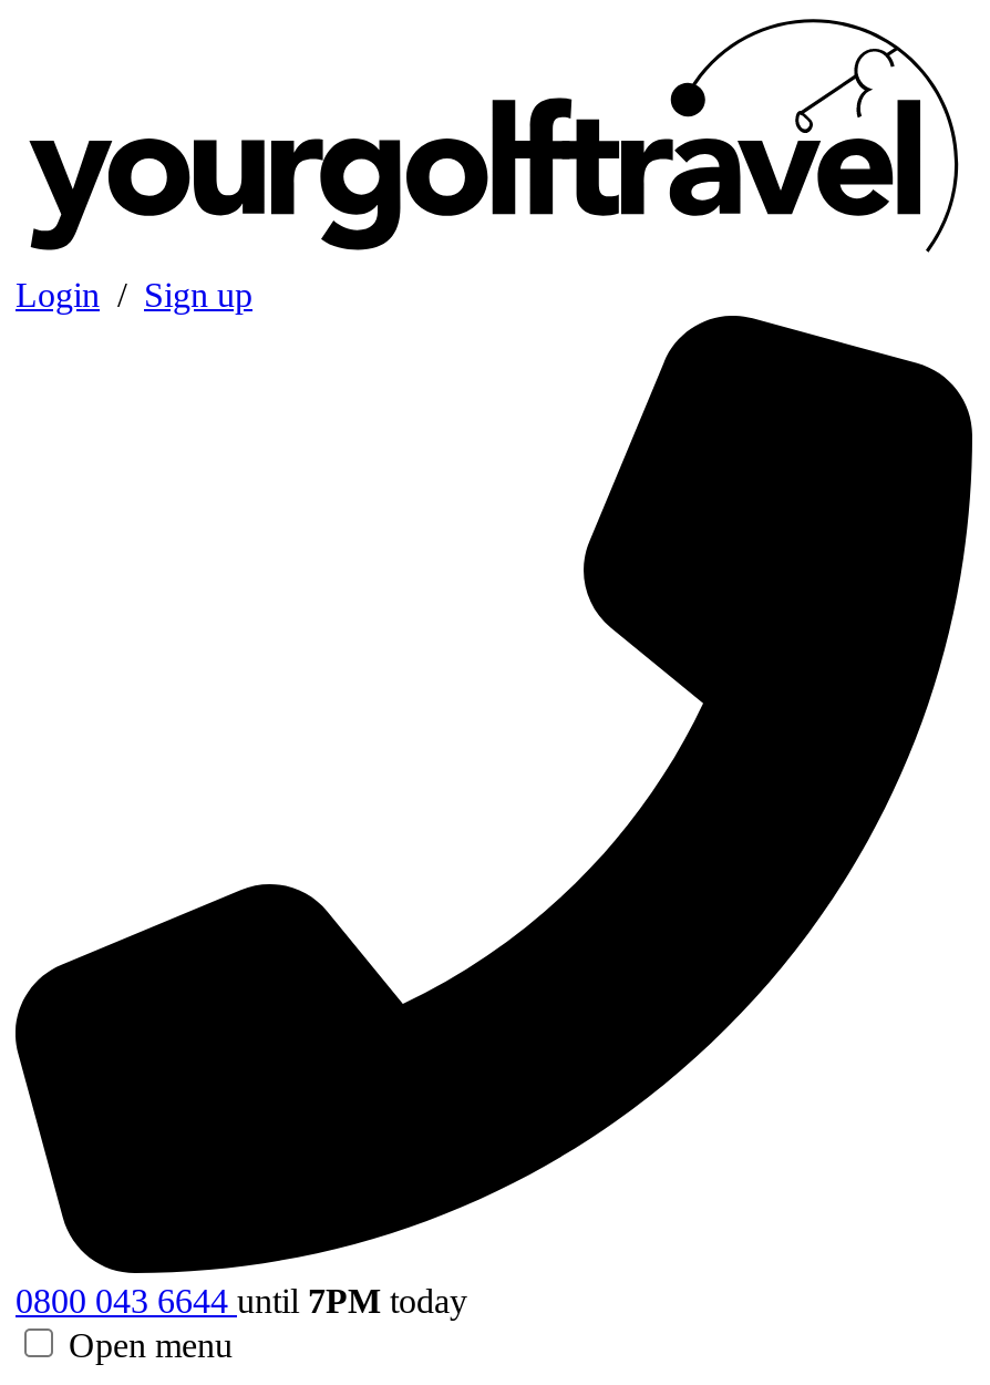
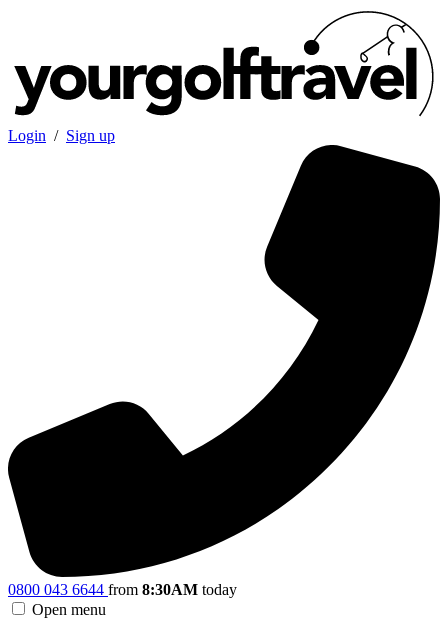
[16,1282,467,1320] 0800 043 6644 until 7PM today -> [8,581,237,598] 0800 043 6644 from 8:30AM today

